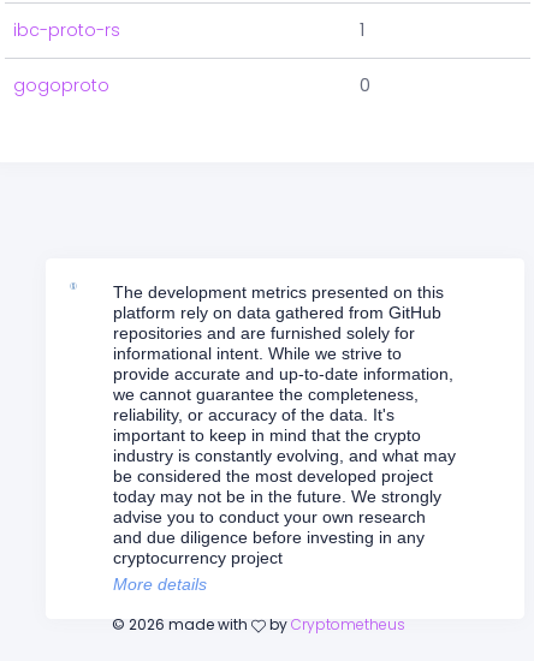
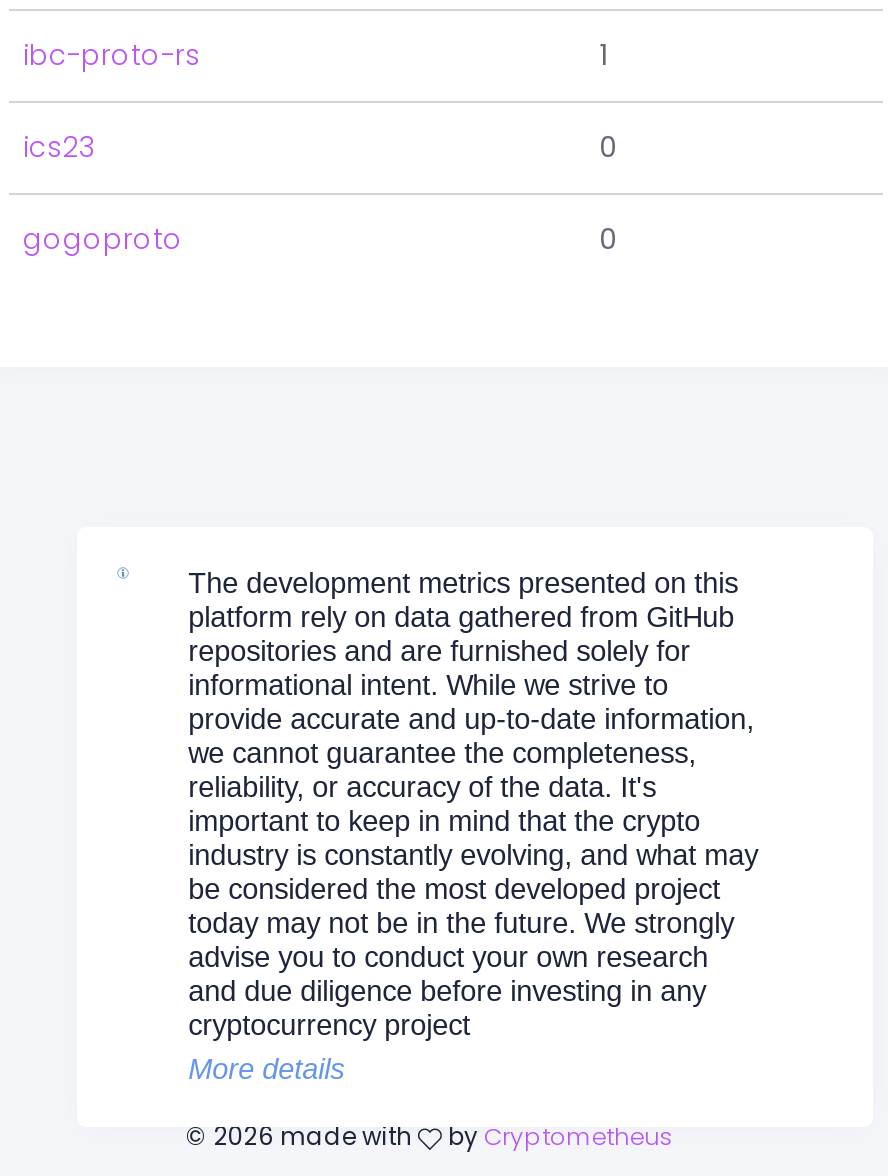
none -> [23,128,617,168] ics23 | 0

